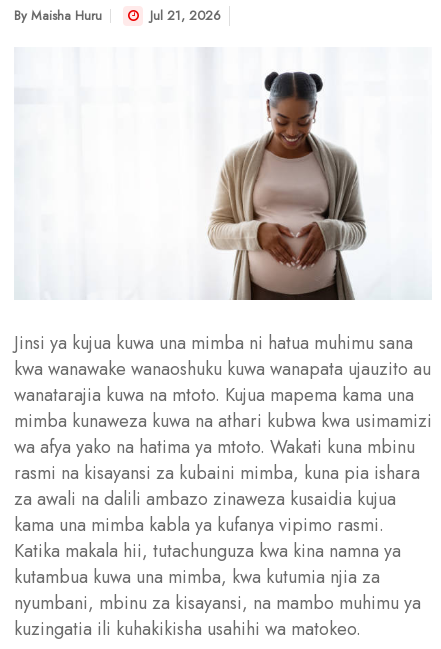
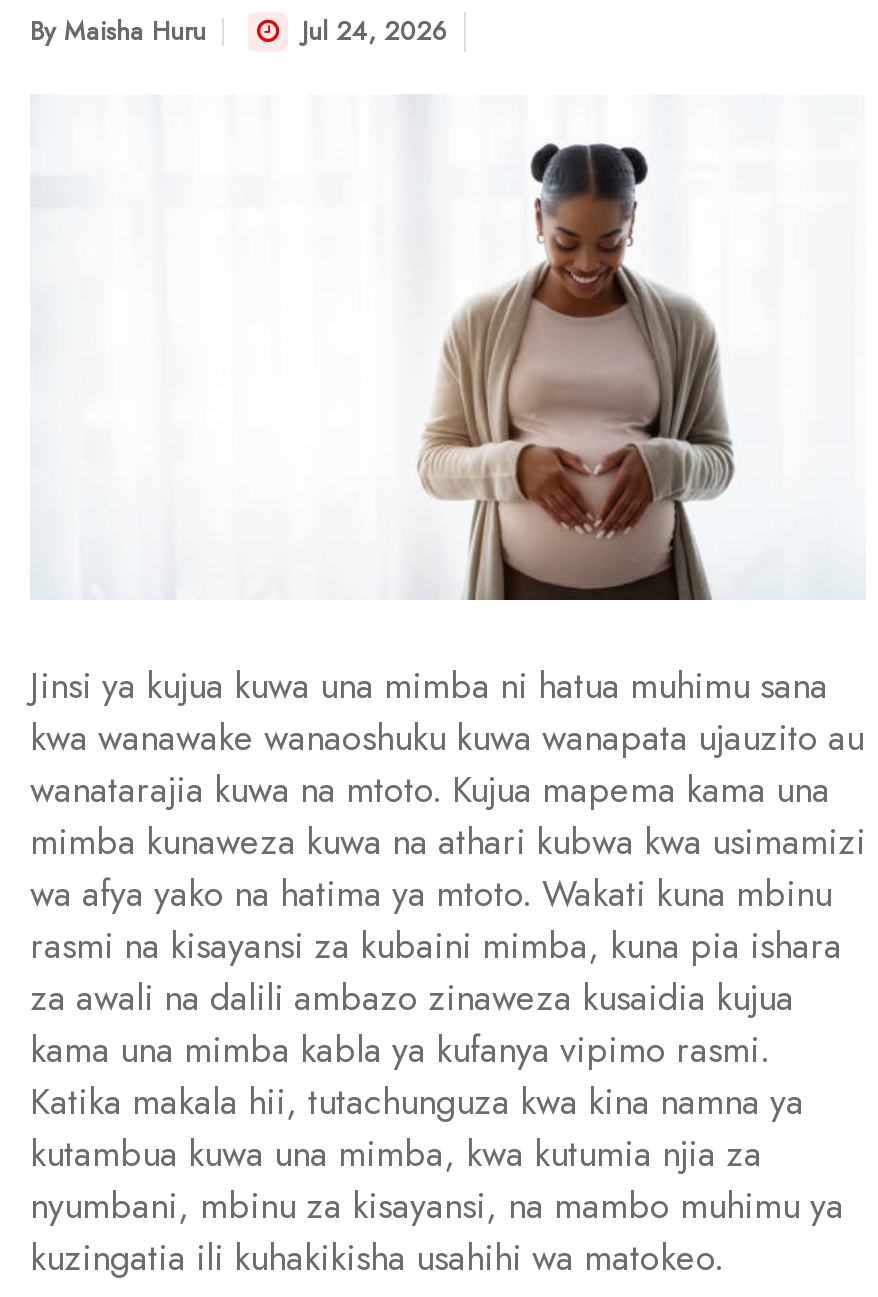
[146,6,221,25] Jul 21, 2026 -> [294,12,448,50] Jul 24, 2026

